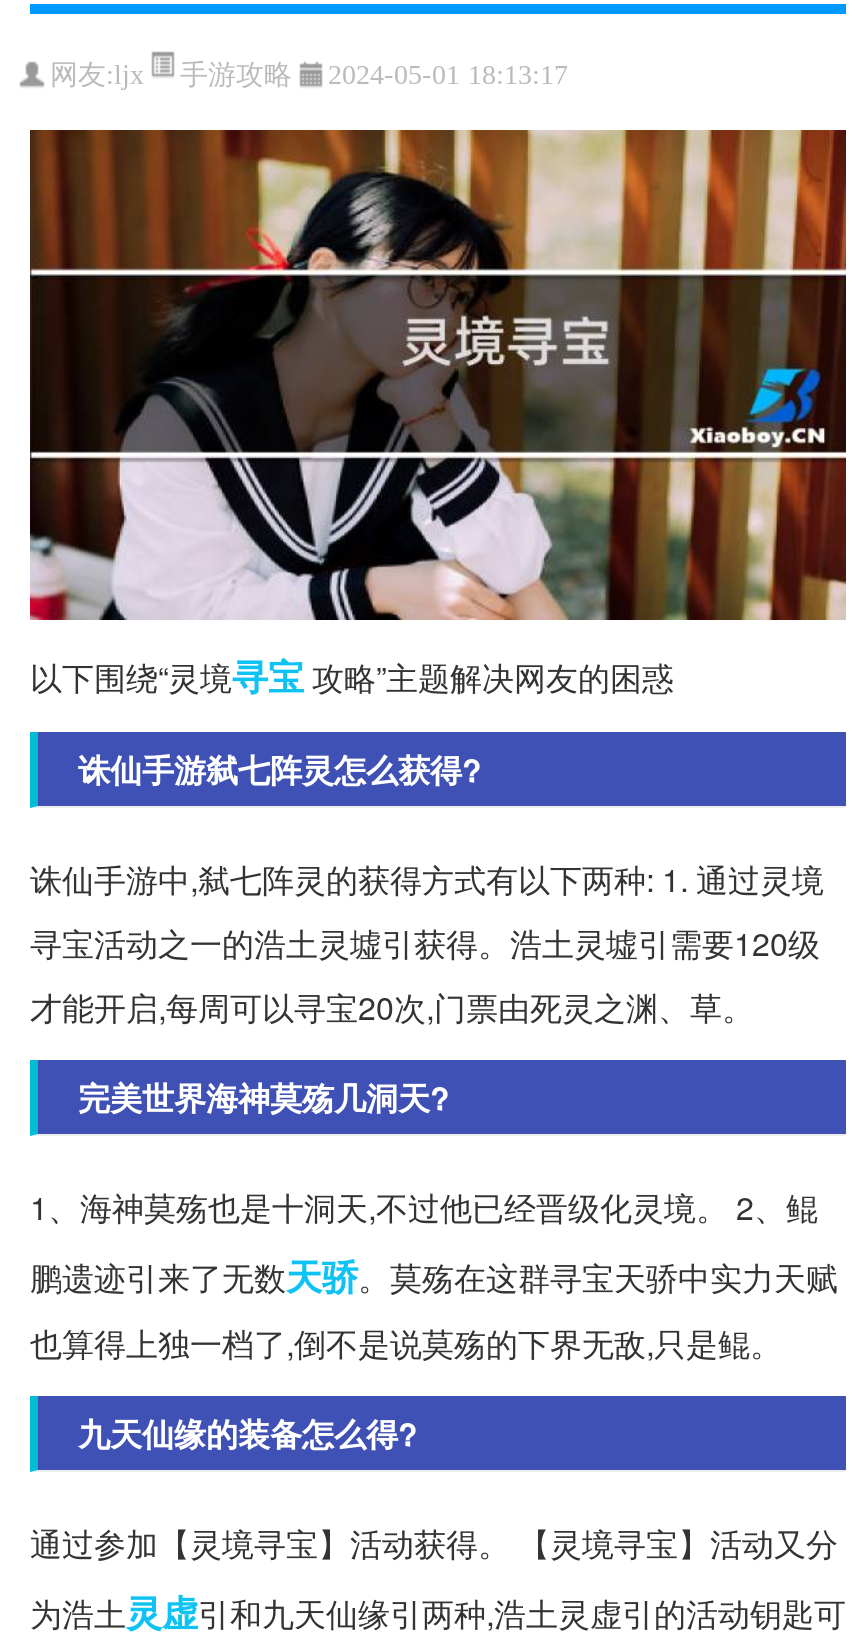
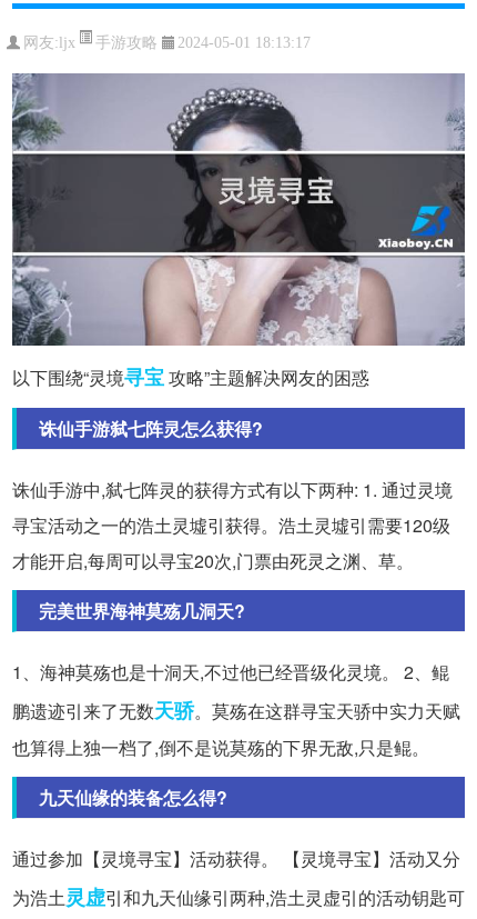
[28,128,848,622] [image] -> [11,72,466,347] [image]

